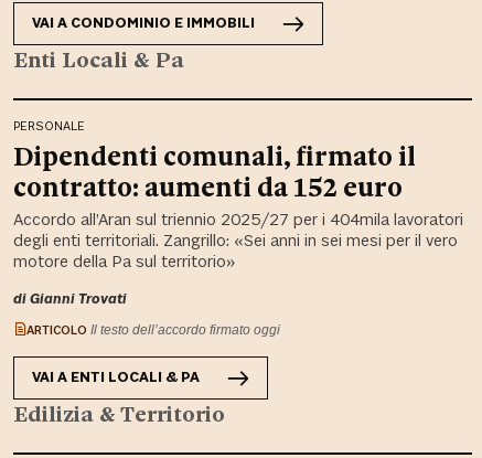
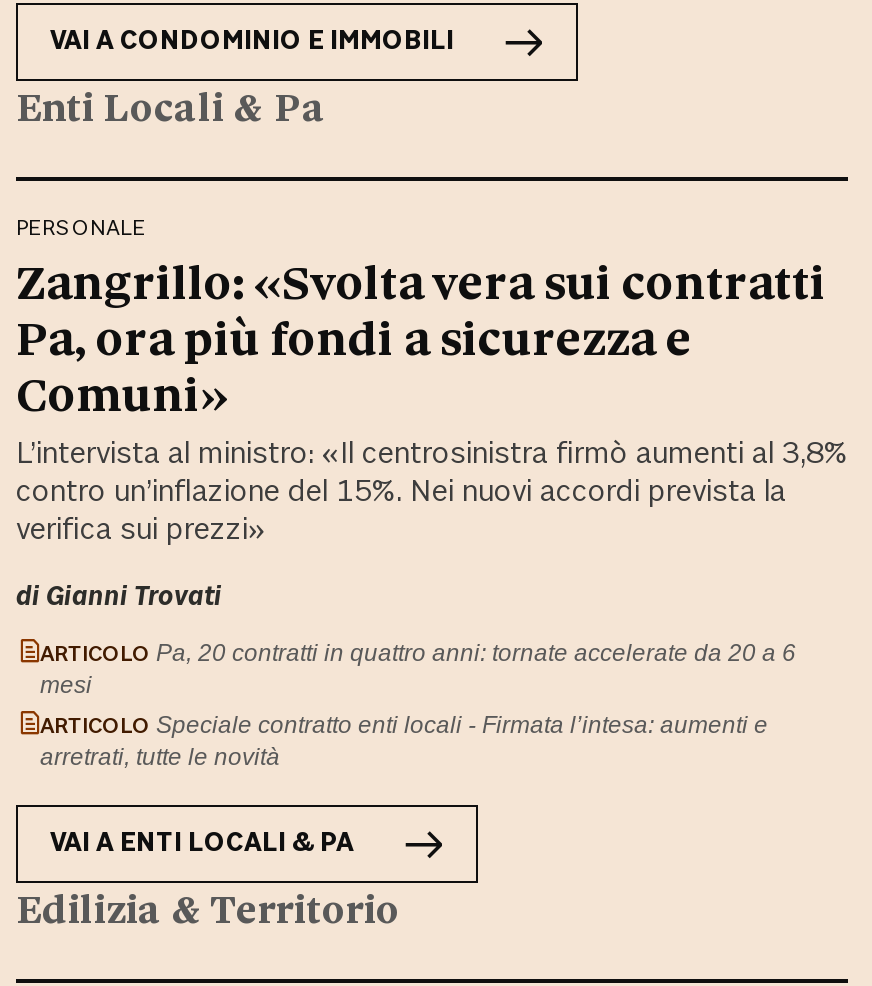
[13,136,463,273] Dipendenti comunali, firmato il | contratto: aumenti da 152 euro | Accordo all’Aran sul triennio 2025/27 per i 404mila lavoratori | degli enti territoriali. Zangrillo: «Sei anni in sei mesi per il vero | motore della Pa sul territorio» -> [16,245,848,549] Zangrillo: «Svolta vera sui contratti | Pa, ora più fondi a sicurezza e | Comuni» | L’intervista al ministro: «Il centrosinistra firmò aumenti al 3,8% | contro un’inflazione del 15%. Nei nuovi accordi prevista la | verifica sui prezzi»
[26,322,280,339] ARTICOLO Il testo dell’accordo firmato oggi -> [40,639,796,771] ARTICOLO Pa, 20 contratti in quattro anni: tornate accelerate da 20 a 6 | mesi | ARTICOLO Speciale contratto enti locali - Firmata l’intesa: aumenti e | arretrati, tutte le novità

